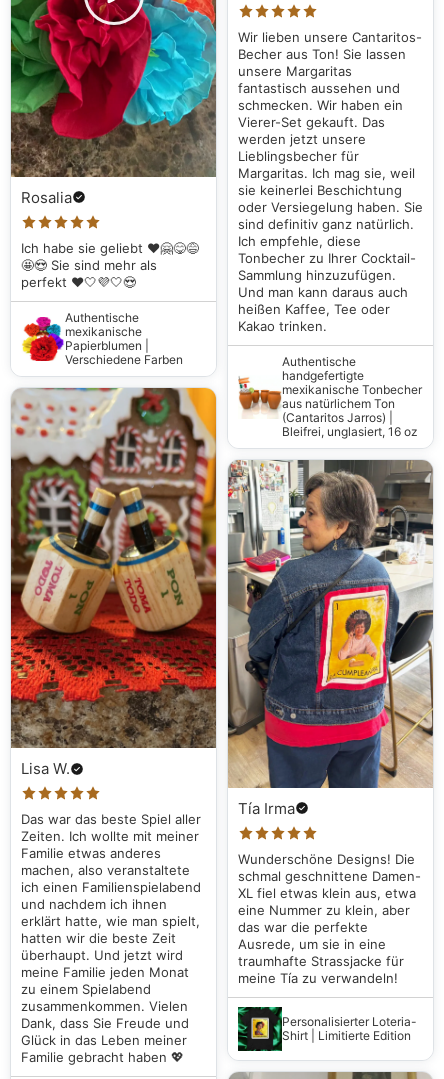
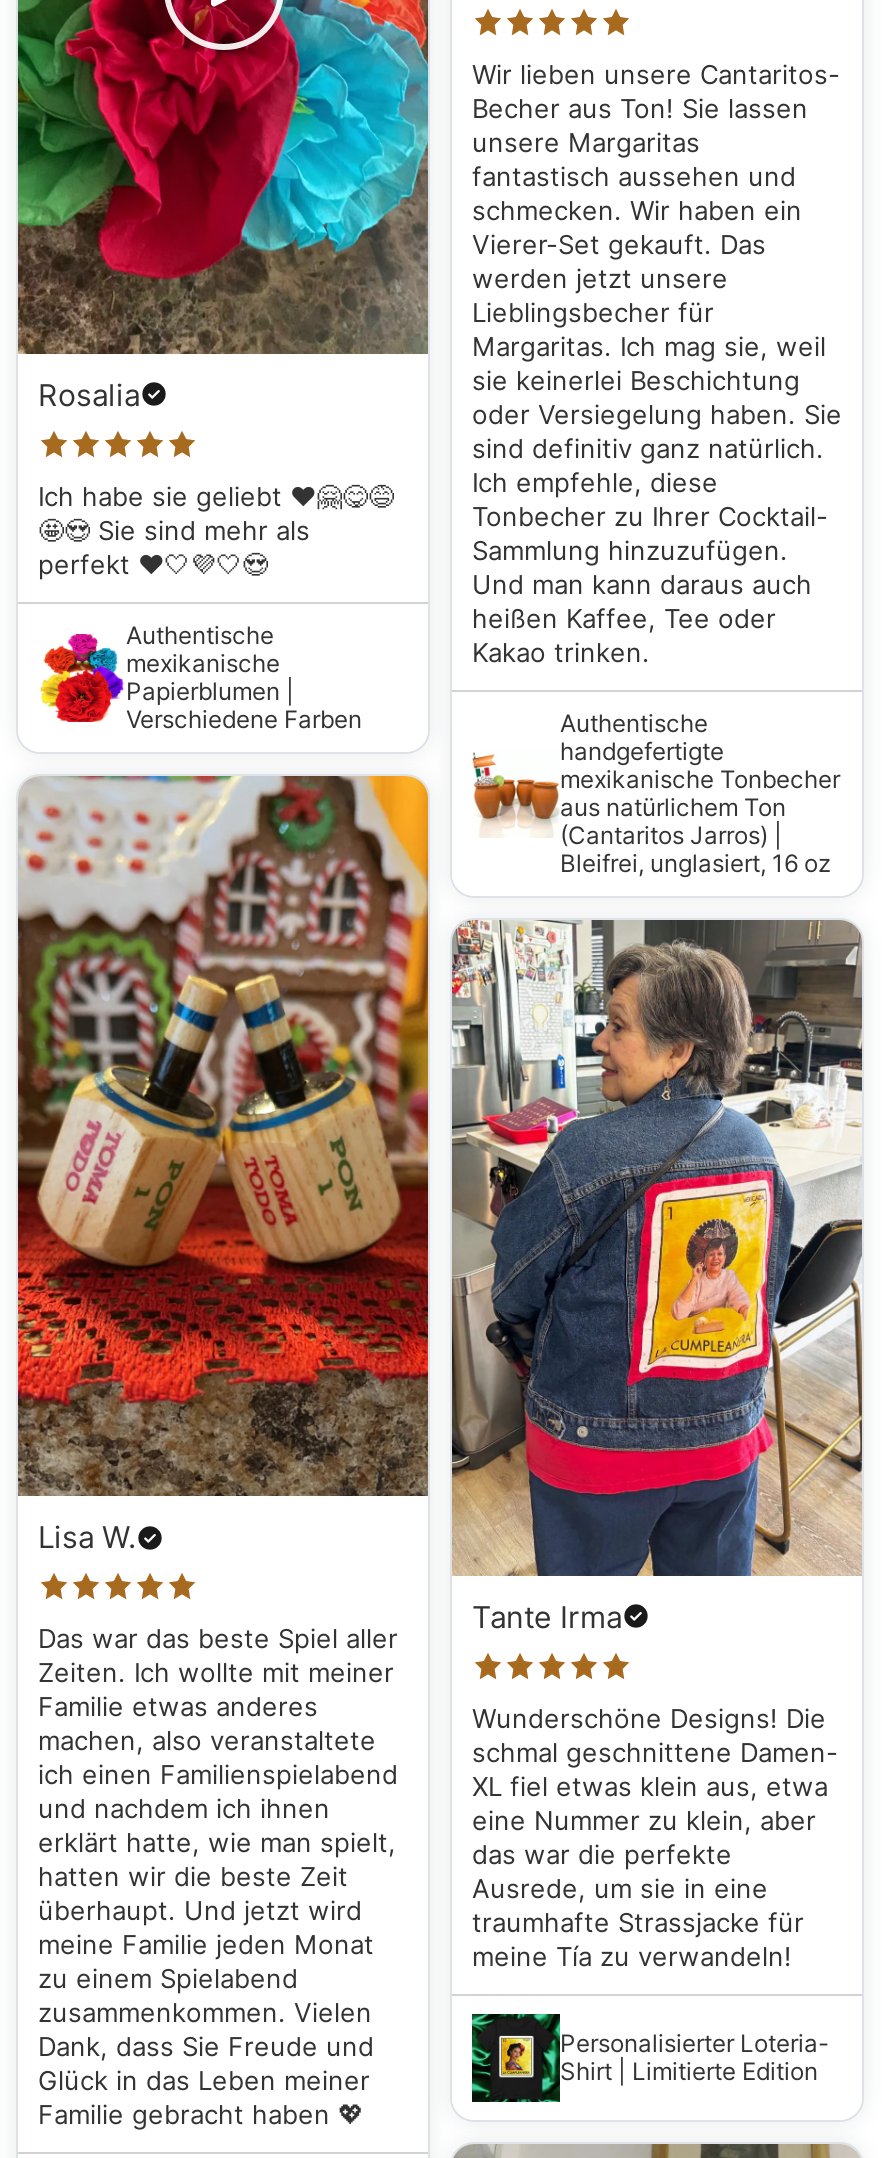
[238,799,295,818] Tía Irma -> [472,1598,622,1636] Tante Irma

